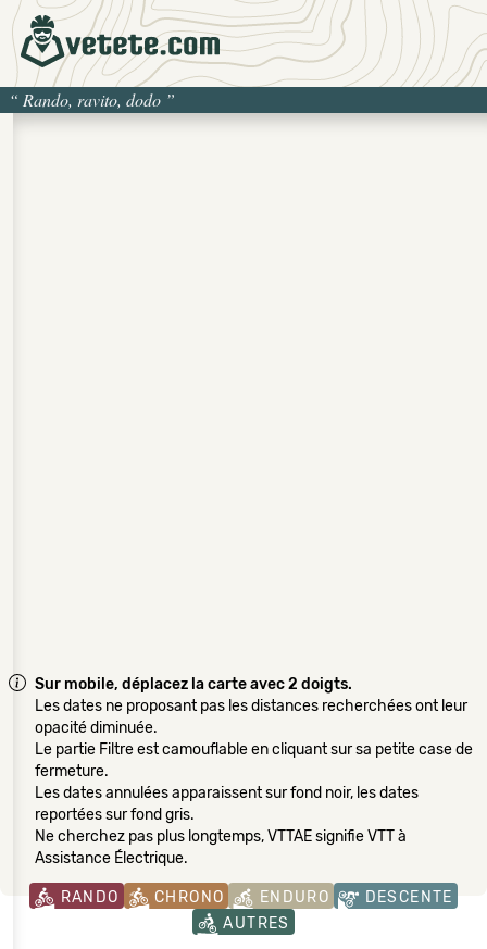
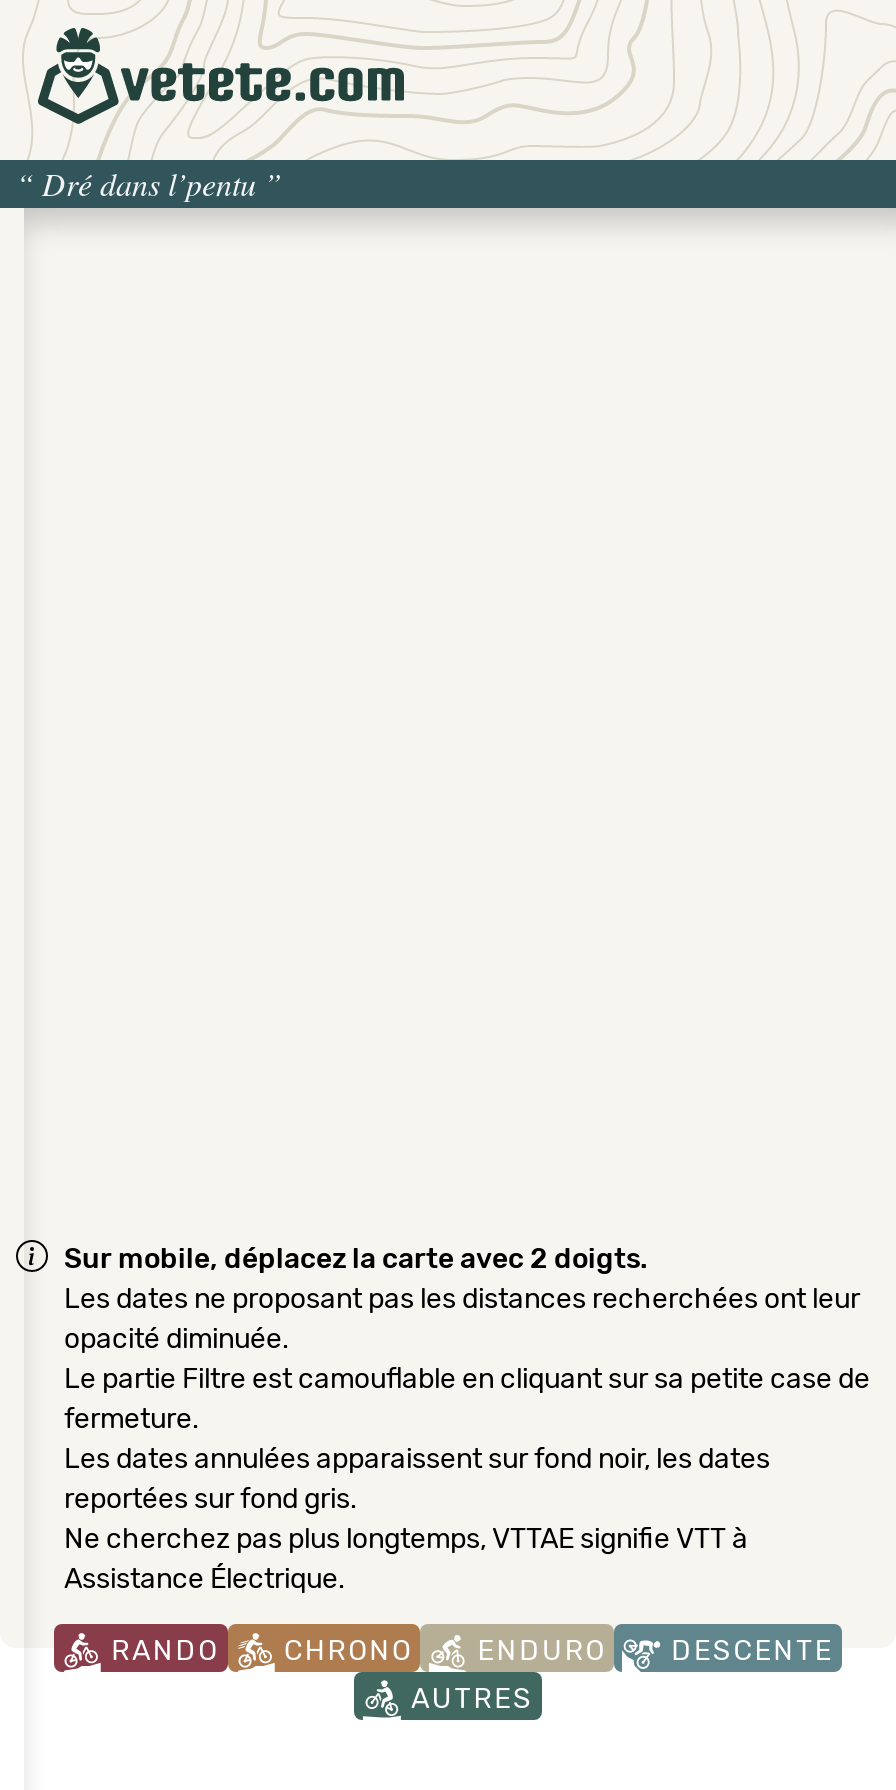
[9,88,175,111] “Rando, ravito, dodo” -> [16,162,282,204] “Dré dans l’pentu”

